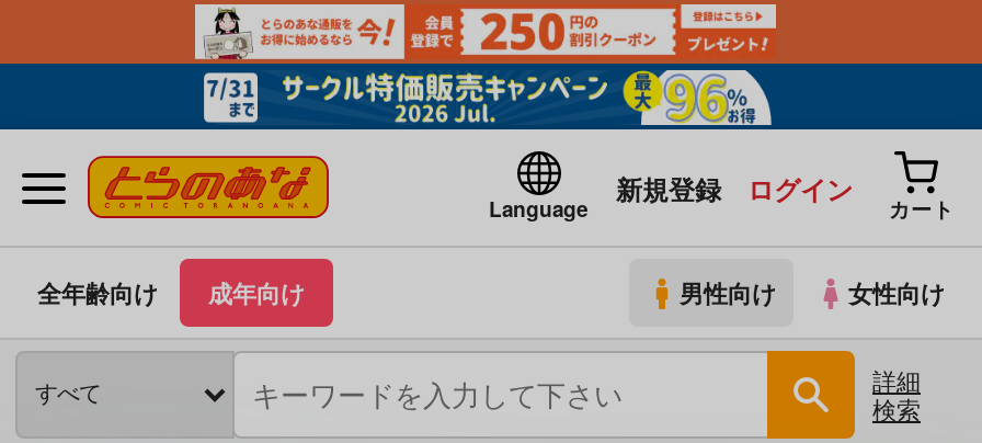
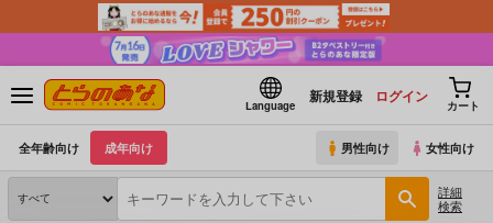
[7,61,975,132] [image] -> [3,32,490,67] [image]

